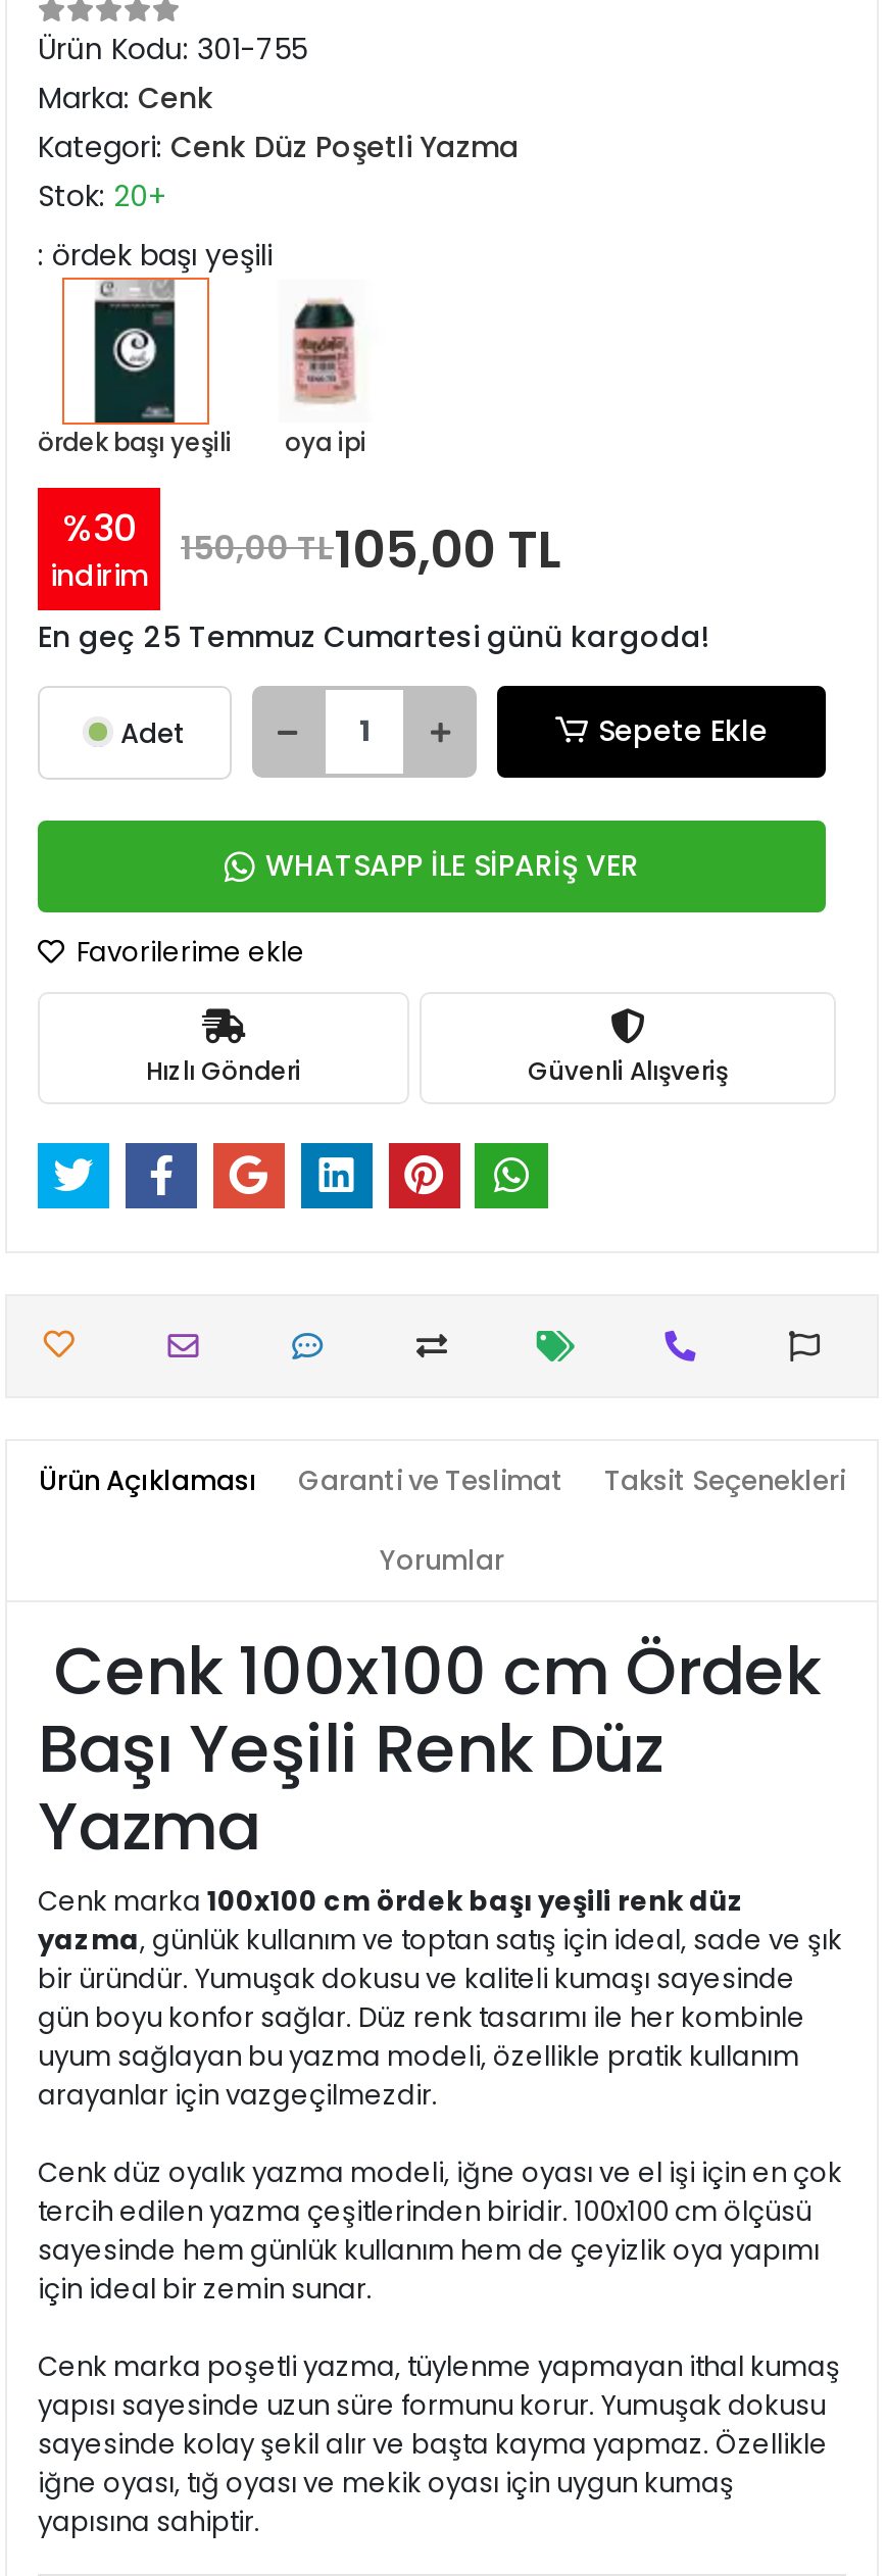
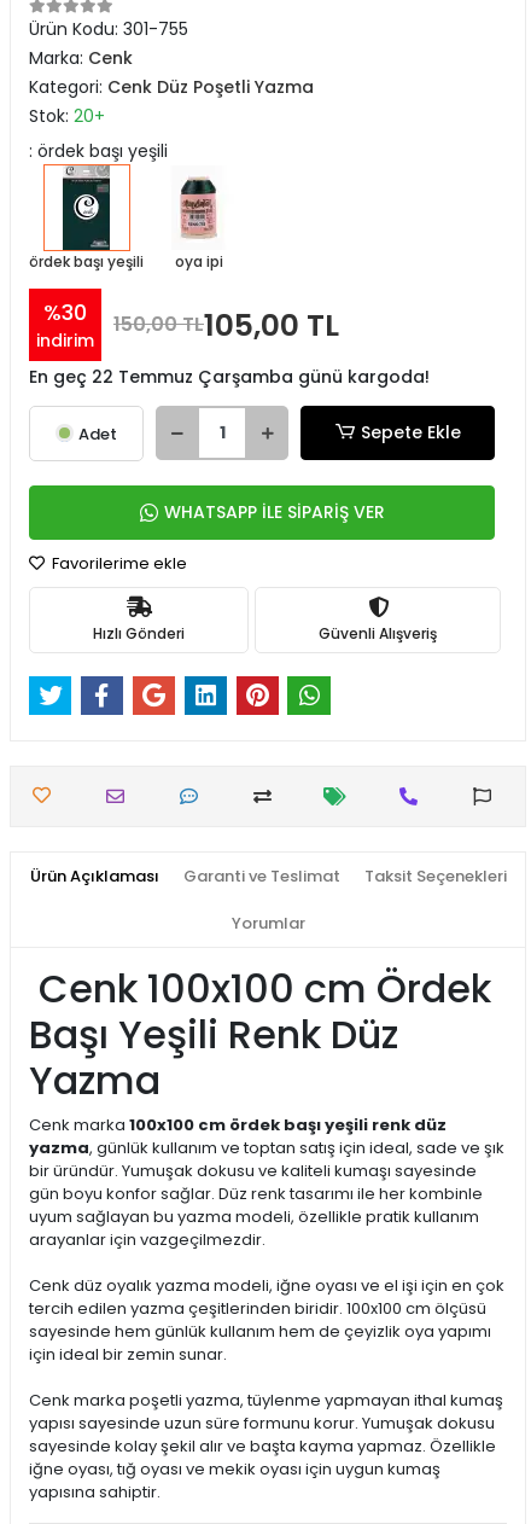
[38,616,709,657] En geç 25 Temmuz Cumartesi günü kargoda! -> [29,365,430,389] En geç 22 Temmuz Çarşamba günü kargoda!

